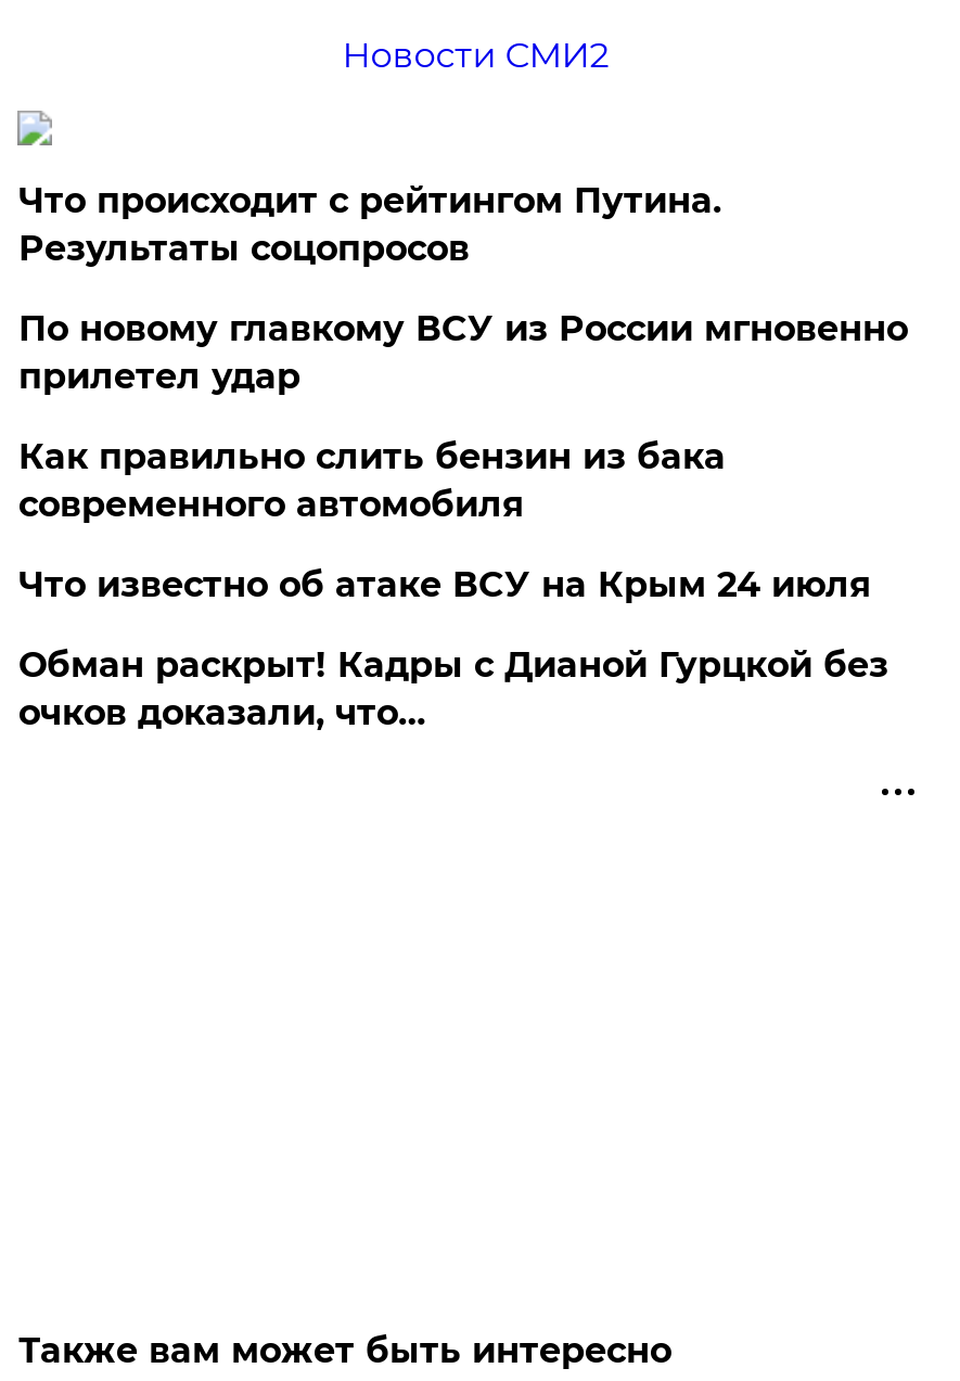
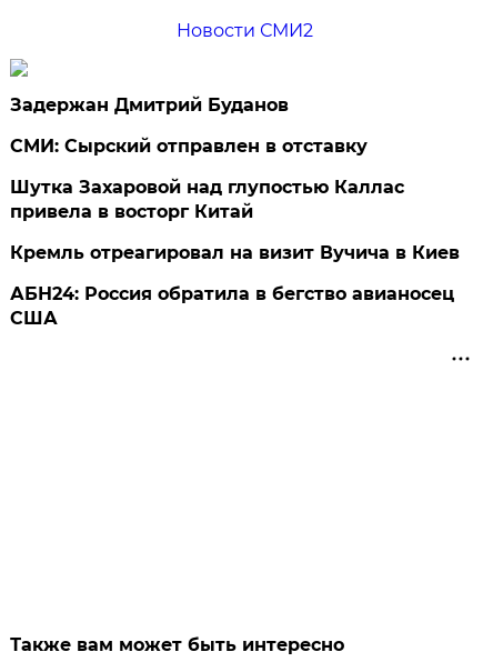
[18,180,721,269] Что происходит с рейтингом Путина. | Результаты соцопросов -> [10,94,289,116] Задержан Дмитрий Буданов
[18,308,908,397] По новому главкому ВСУ из России мгновенно | прилетел удар -> [10,136,368,157] СМИ: Сырский отправлен в отставку
[18,436,725,525] Как правильно слить бензин из бака | современного автомобиля -> [10,177,405,222] Шутка Захаровой над глупостью Каллас | привела в восторг Китай
[18,564,871,605] Что известно об атаке ВСУ на Крым 24 июля -> [10,242,460,263] Кремль отреагировал на визит Вучича в Киев
[18,644,888,733] Обман раскрыт! Кадры с Дианой Гурцкой без | очков доказали, что… -> [10,283,455,329] АБН24: Россия обратила в бегство авианосец | США

